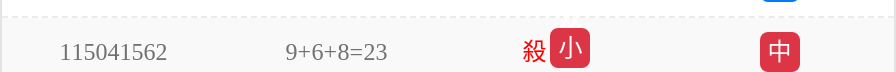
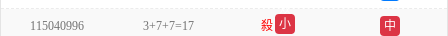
[60,38,168,66] 115041562 -> [30,19,84,33] 115040996
[286,38,388,66] 9+6+8=23 -> [143,19,194,33] 3+7+7=17

